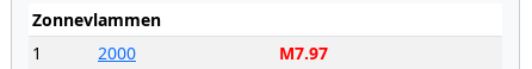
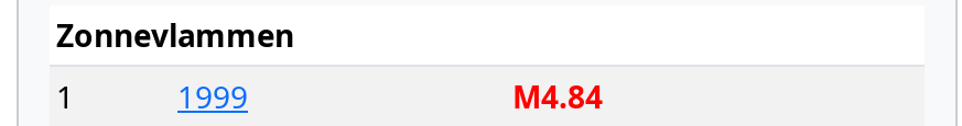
[98,41,328,64] 2000 | M7.97 -> [177,75,603,116] 1999 | M4.84

